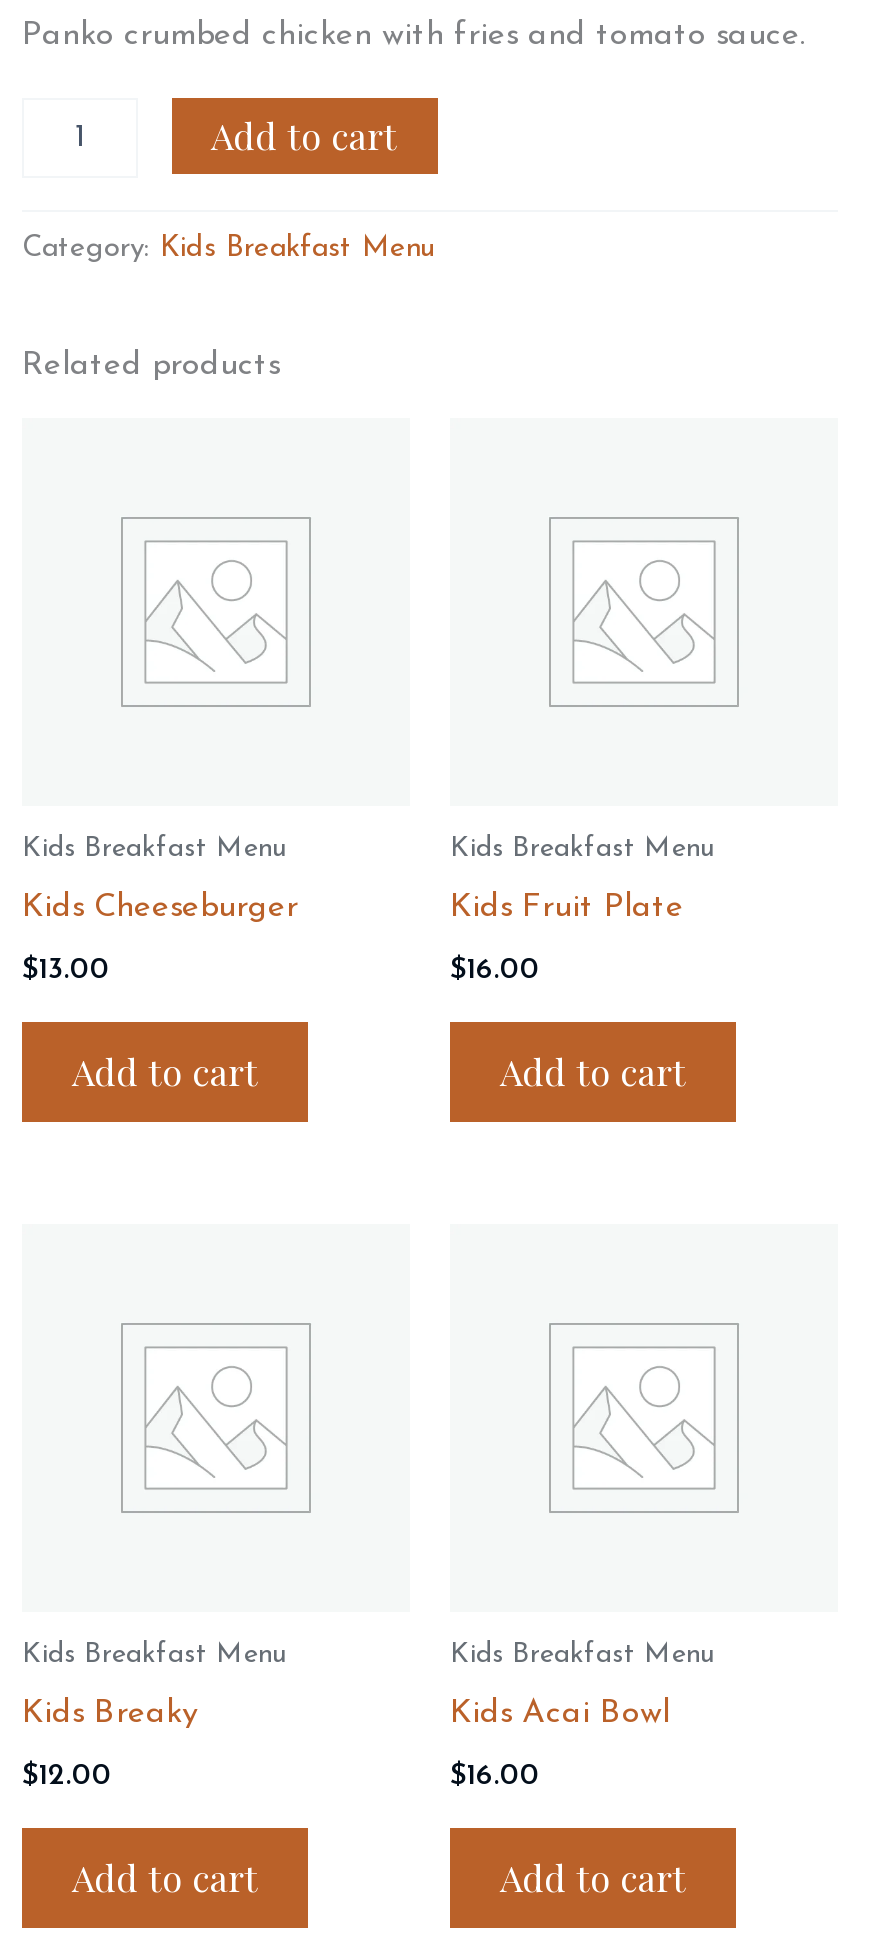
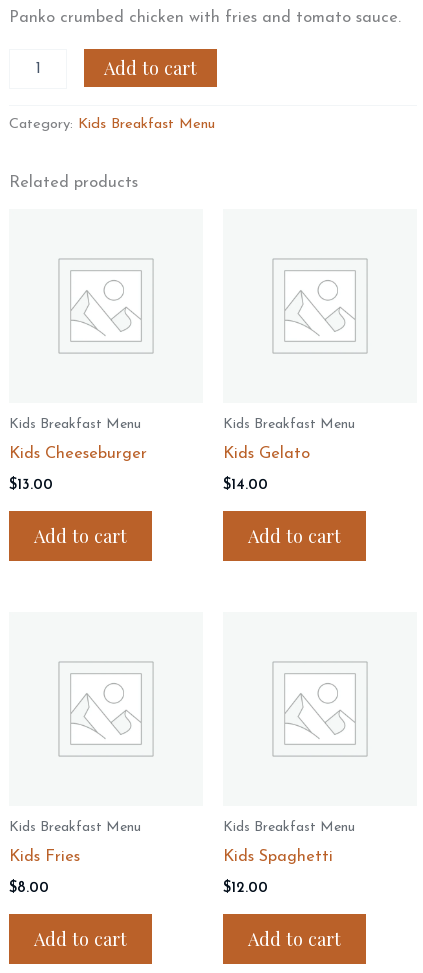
[450,892,684,924] Kids Fruit Plate -> [223,446,310,462] Kids Gelato
[450,956,540,986] $16.00 -> [223,478,268,493] $14.00
[22,1697,198,1729] Kids Breaky -> [9,849,80,865] Kids Fries
[450,1697,670,1729] Kids Acai Bowl -> [223,849,333,865] Kids Spaghetti
[22,1762,112,1792] $12.00 -> [9,881,49,896] $8.00
[450,1762,540,1792] $16.00 -> [223,881,268,896] $12.00

